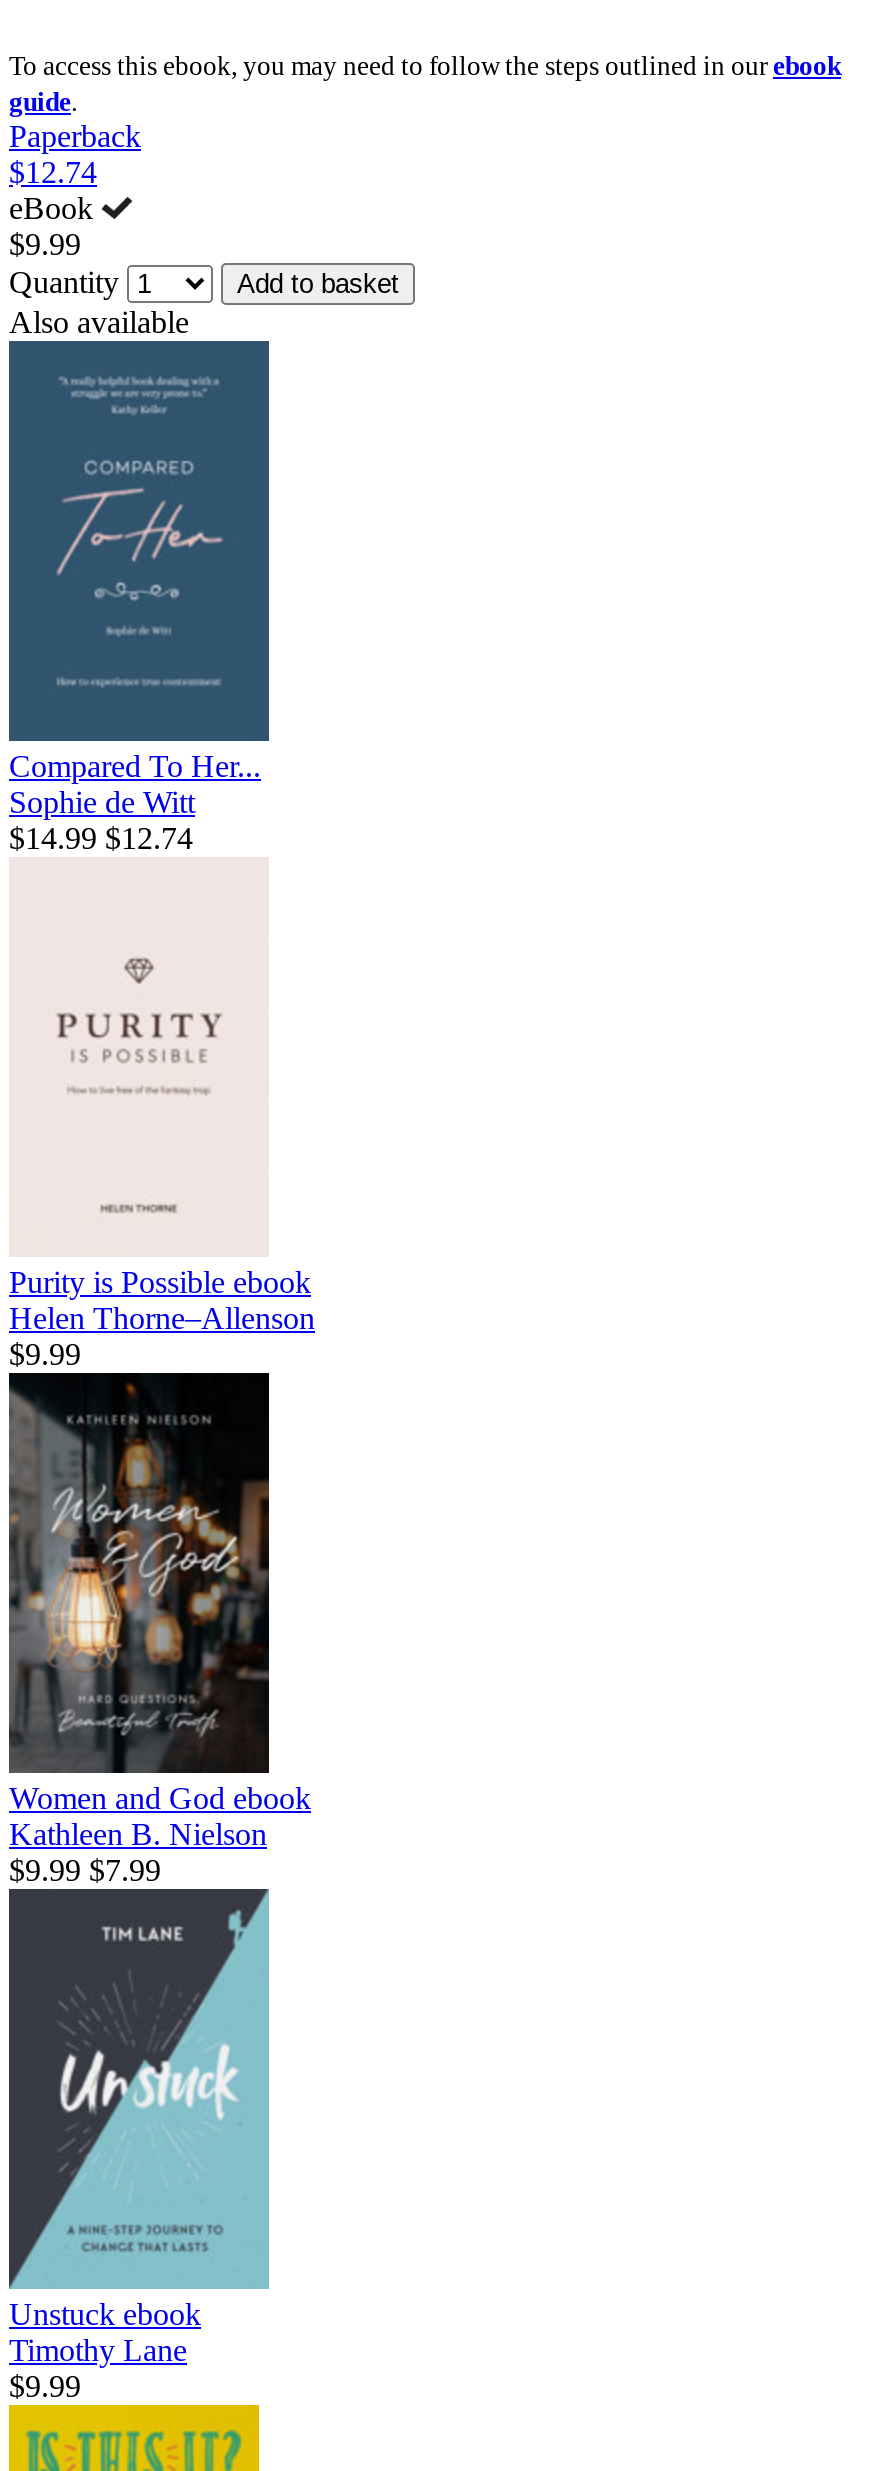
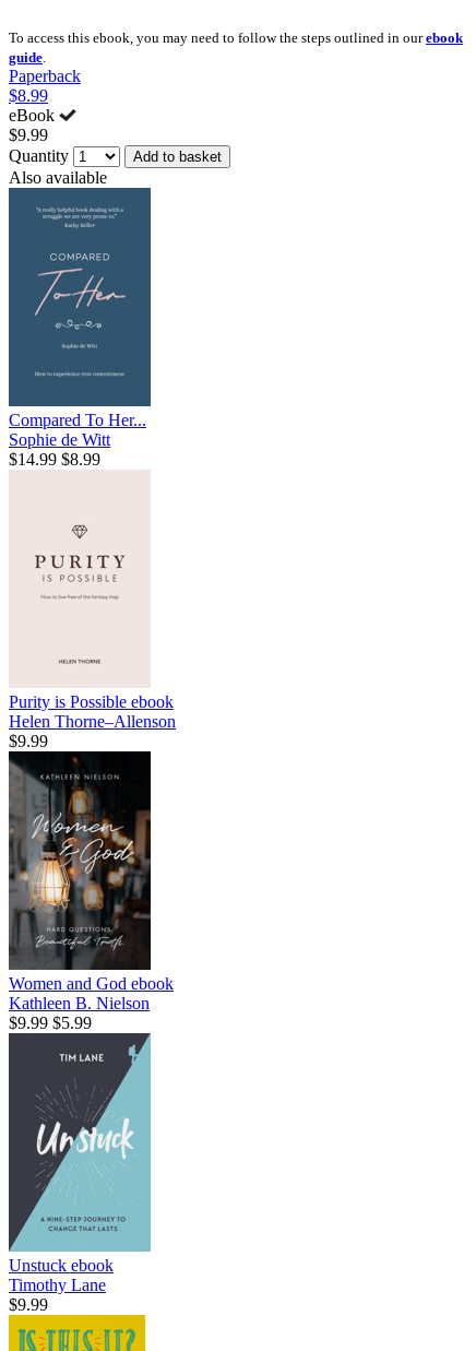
[9,155,97,189] $12.74 -> [9,86,48,105] $8.99
[9,821,193,855] $14.99 $12.74 -> [9,450,100,469] $14.99 $8.99
[9,1853,161,1887] $9.99 $7.99 -> [9,1014,92,1032] $9.99 $5.99

